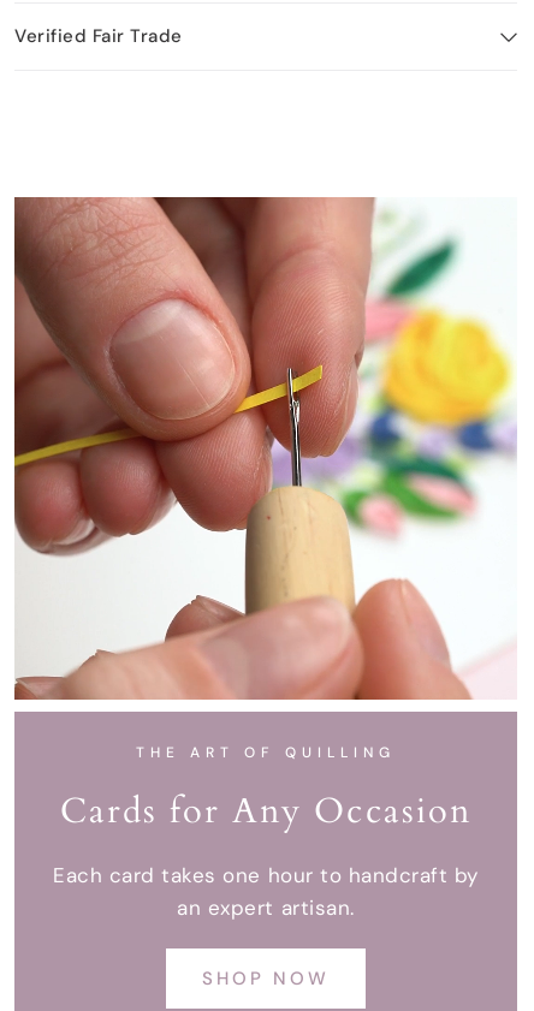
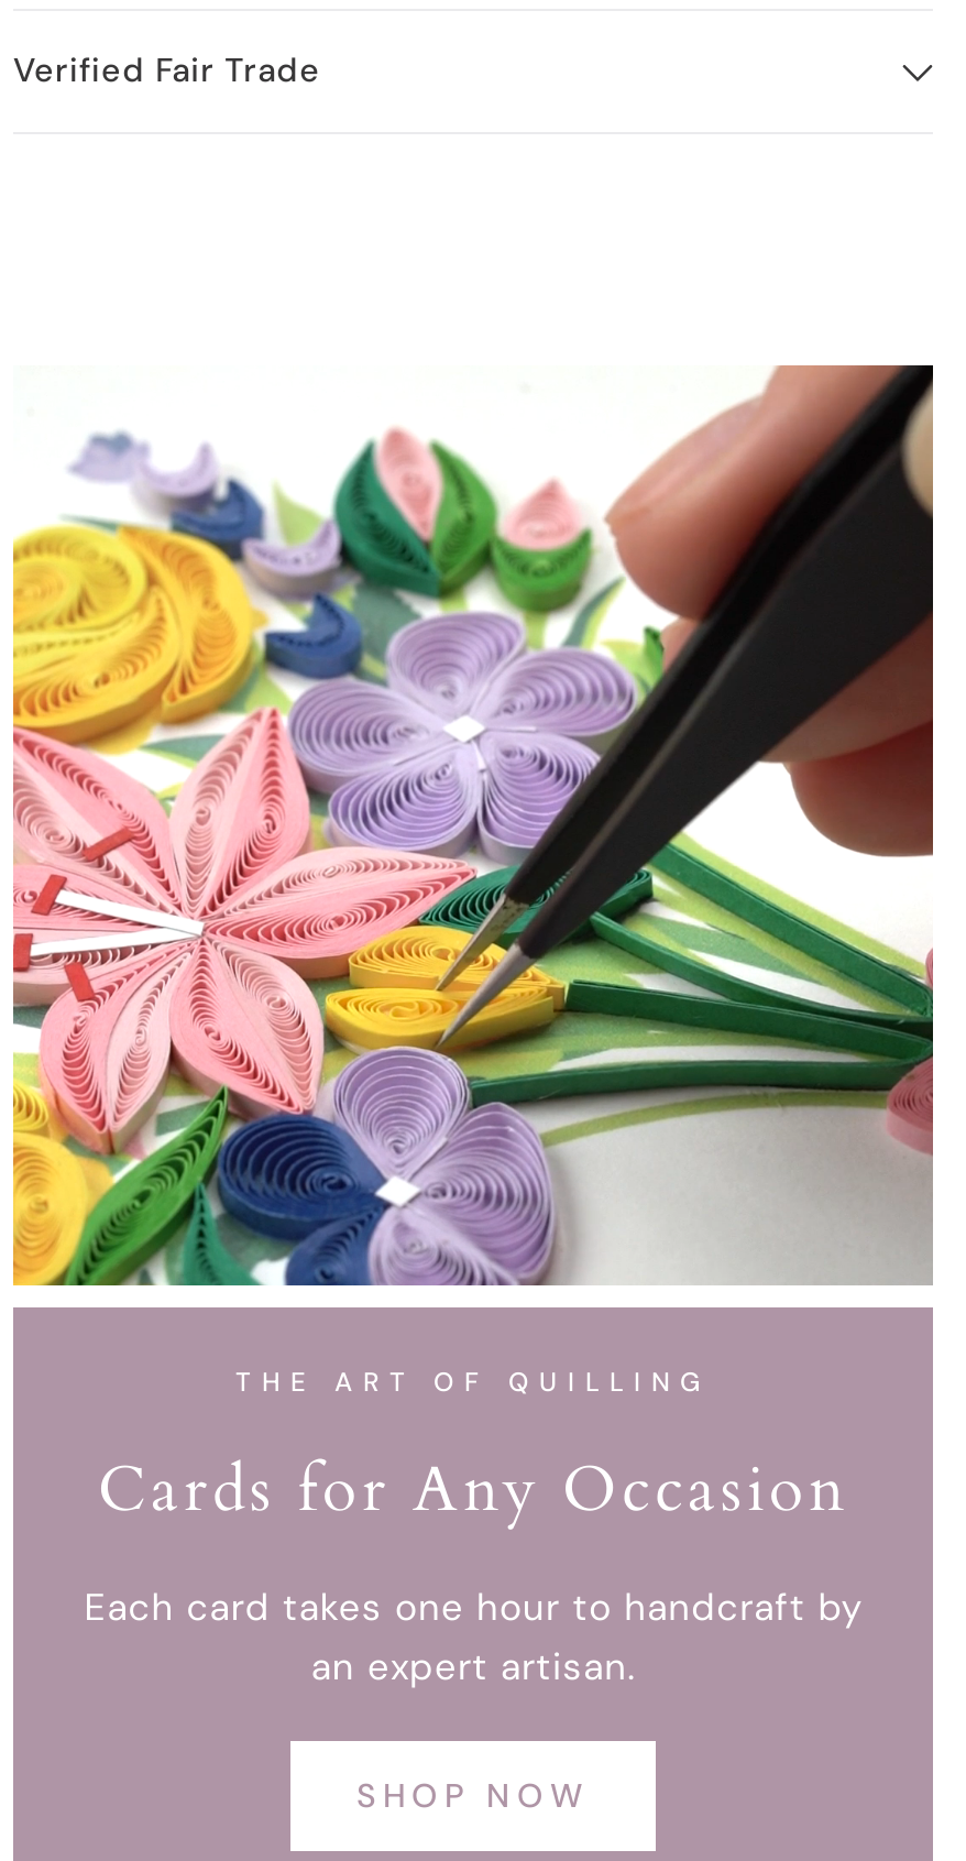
[13,196,517,701] [image] -> [11,363,935,1288] [image]

